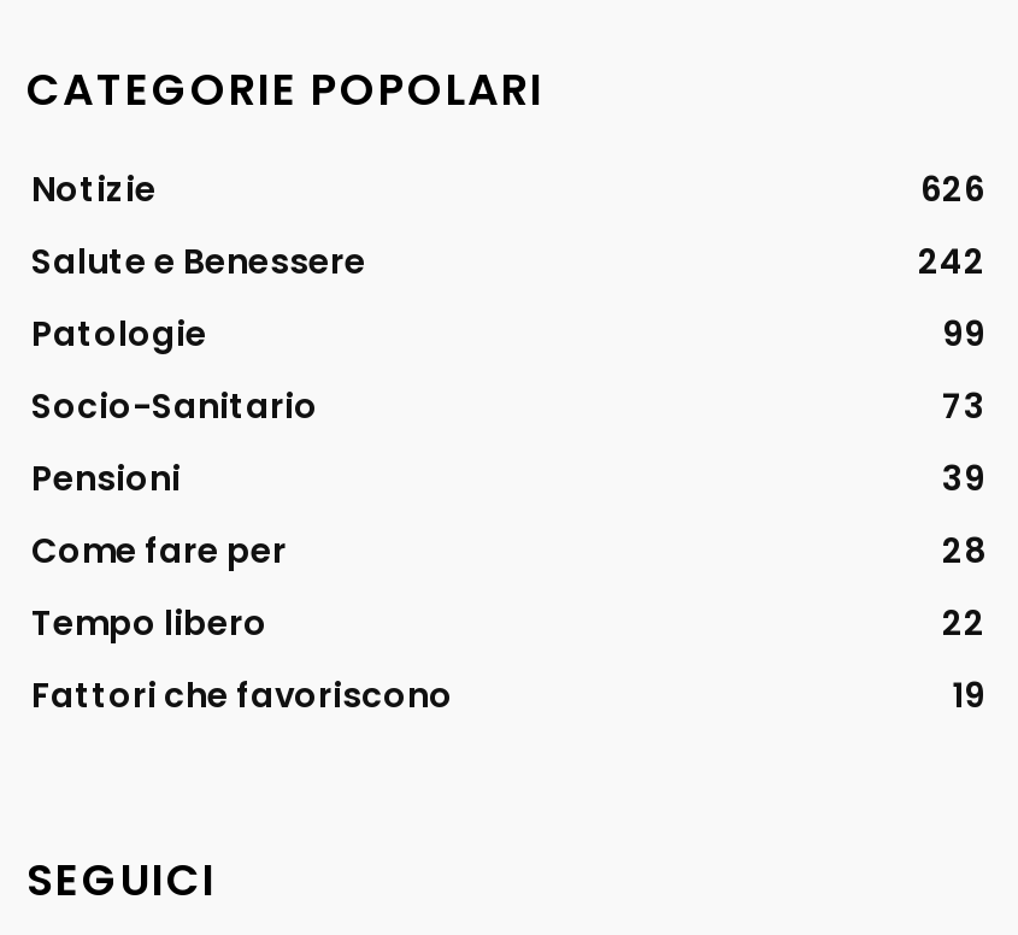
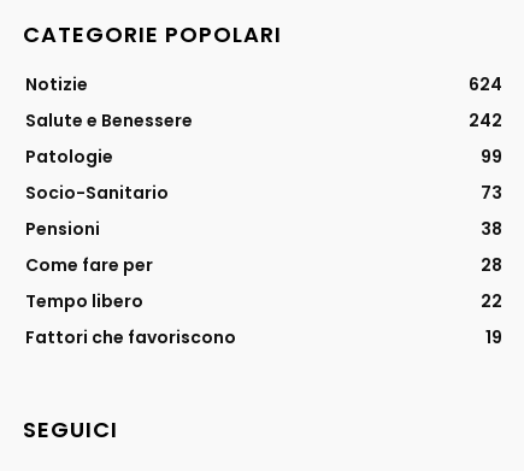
[920,164,985,213] 626 -> [469,73,502,97] 624
[942,454,985,502] 39 -> [481,217,502,241] 38

